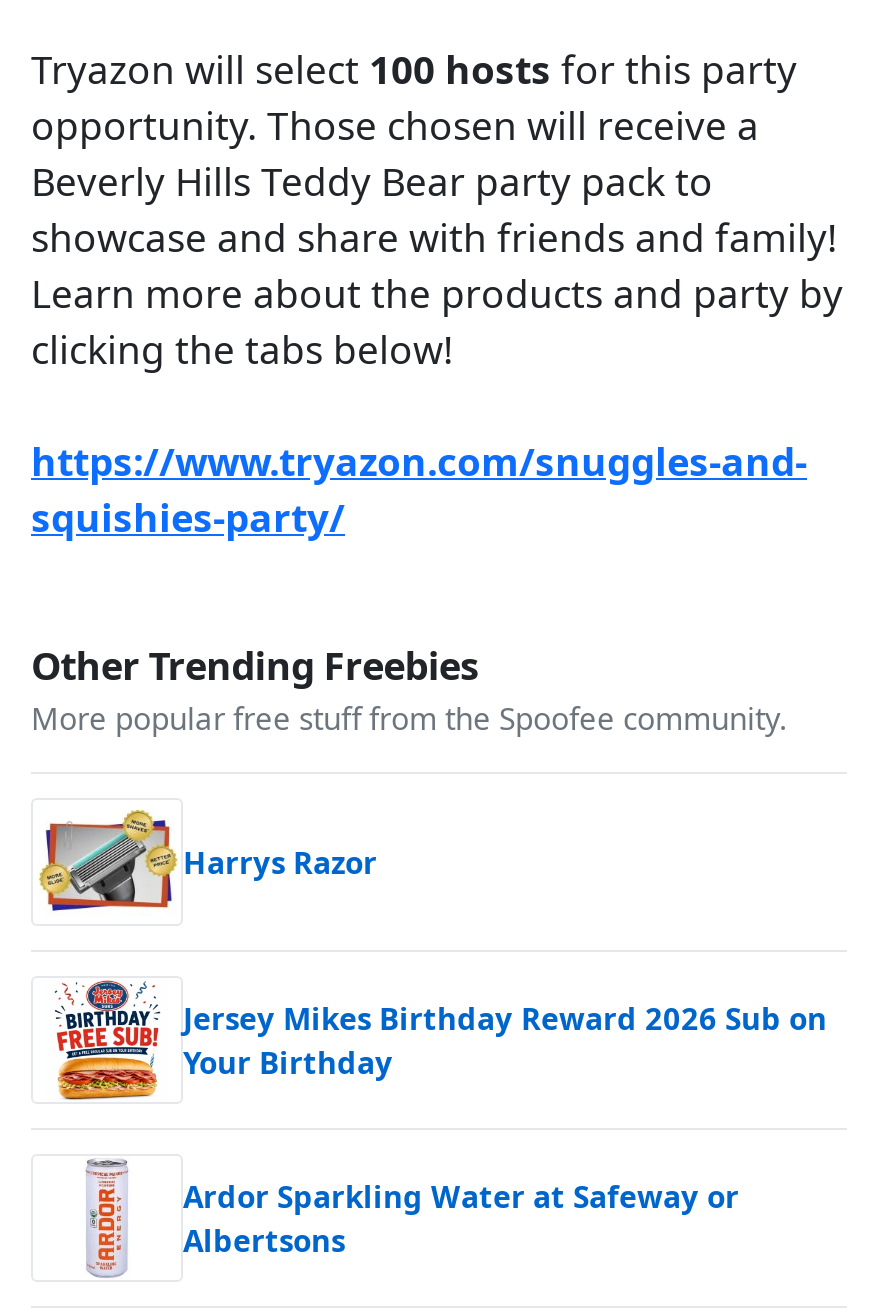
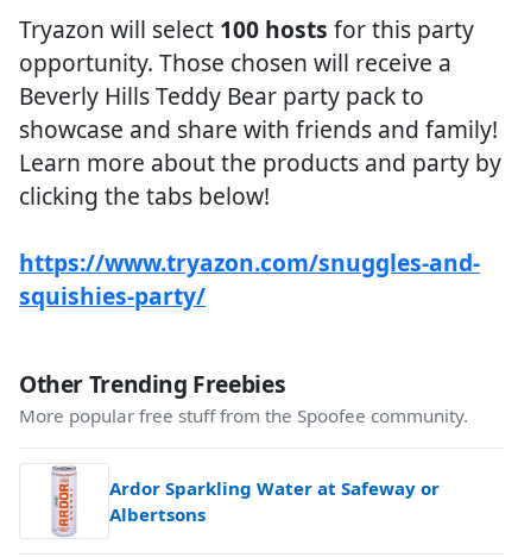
[37,808,377,914] [image] | Harrys Razor -> none
[55,978,827,1102] [image] | Jersey Mikes Birthday Reward 2026 Sub on | Your Birthday -> none

